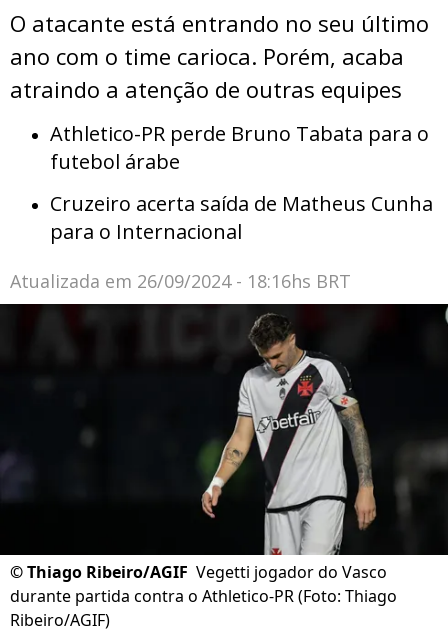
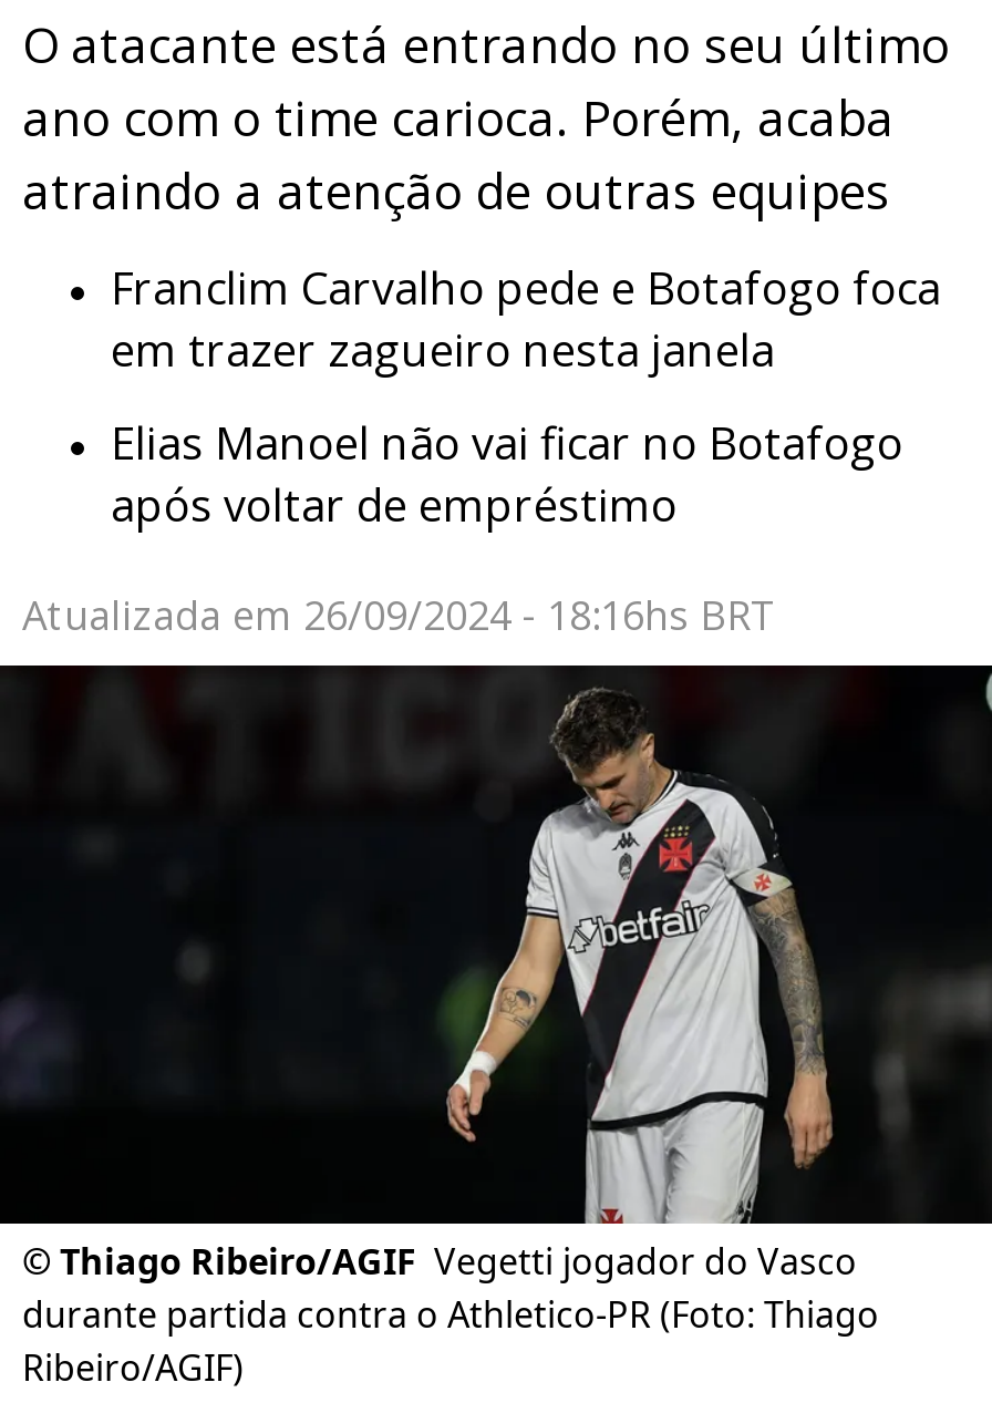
[50,120,429,175] Athletico-PR perde Bruno Tabata para o | futebol árabe -> [111,258,941,380] Franclim Carvalho pede e Botafogo foca | em trazer zagueiro nesta janela
[50,190,433,245] Cruzeiro acerta saída de Matheus Cunha | para o Internacional -> [111,413,903,535] Elias Manoel não vai ficar no Botafogo | após voltar de empréstimo

